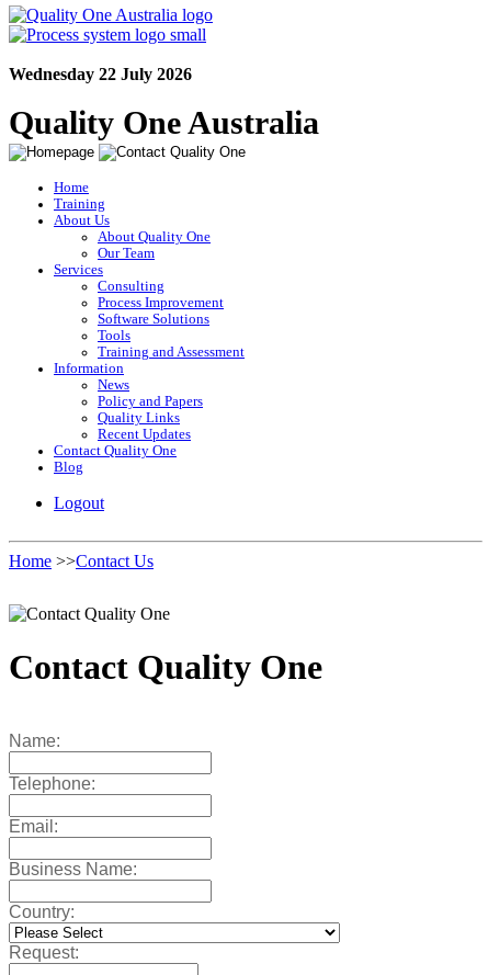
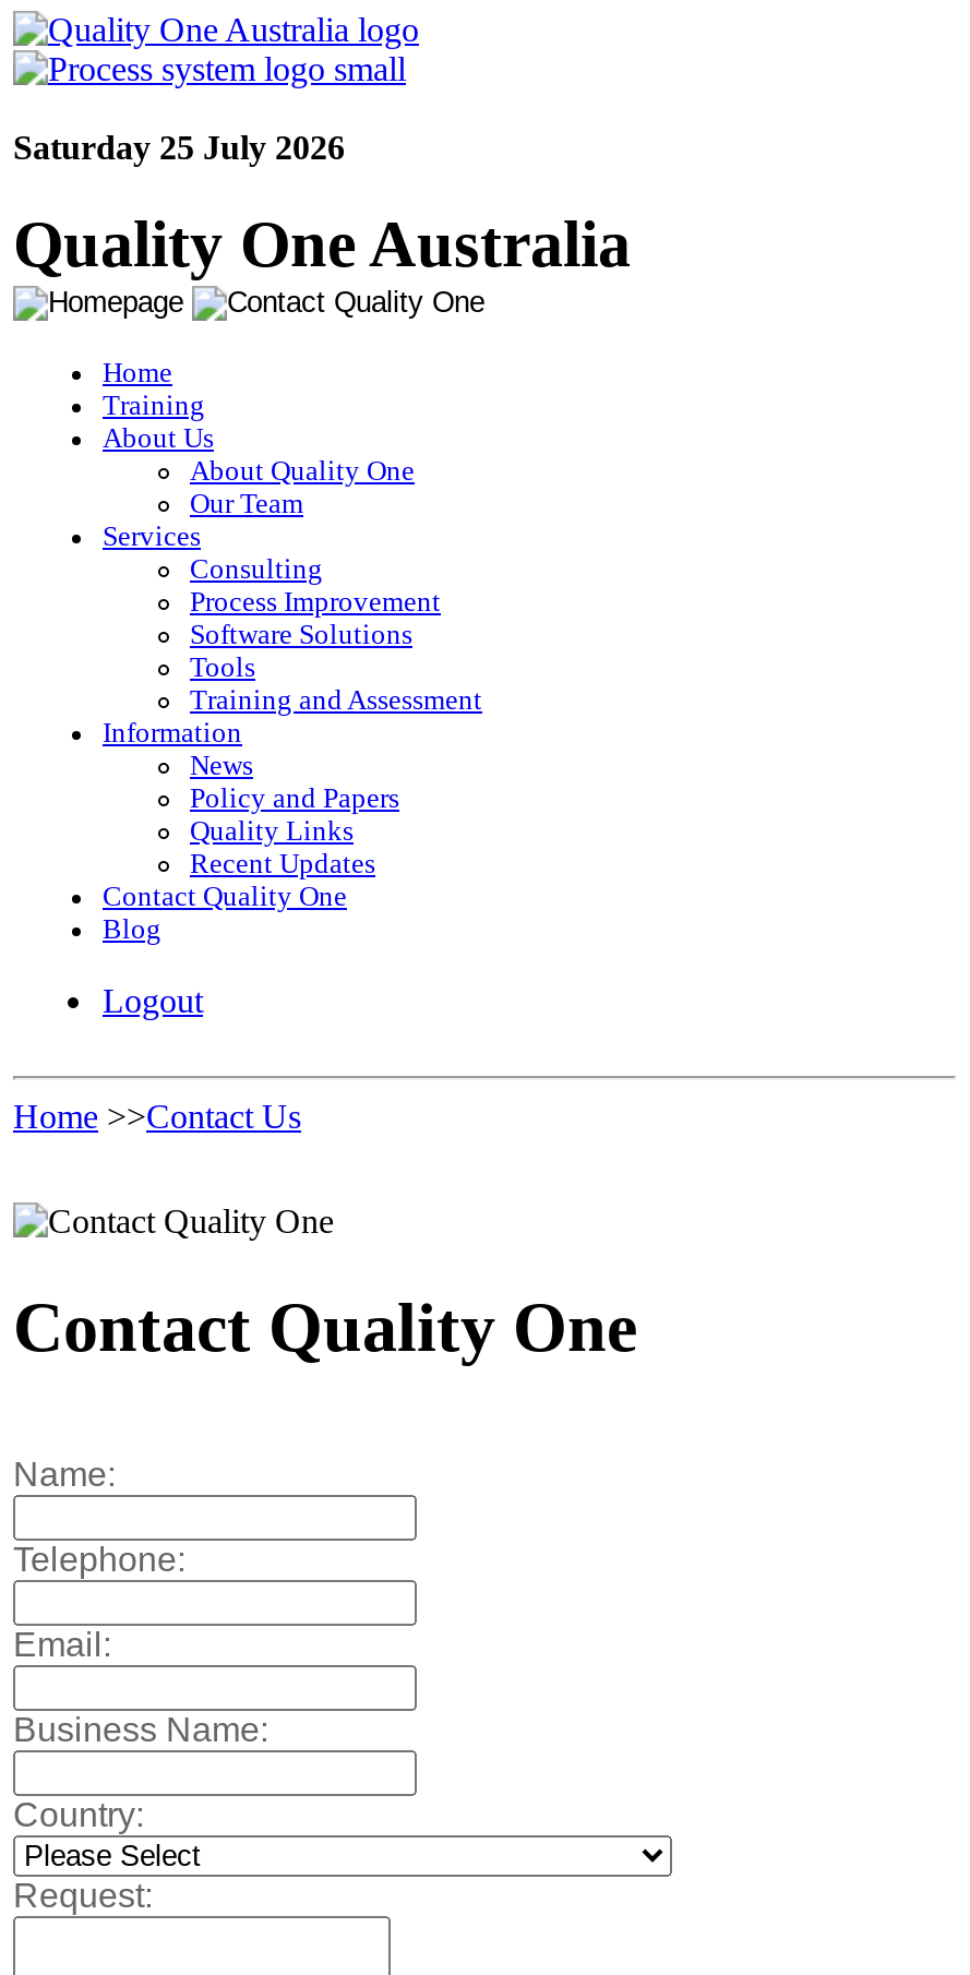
[9,65,192,83] Wednesday 22 July 2026 -> [13,129,345,166] Saturday 25 July 2026

